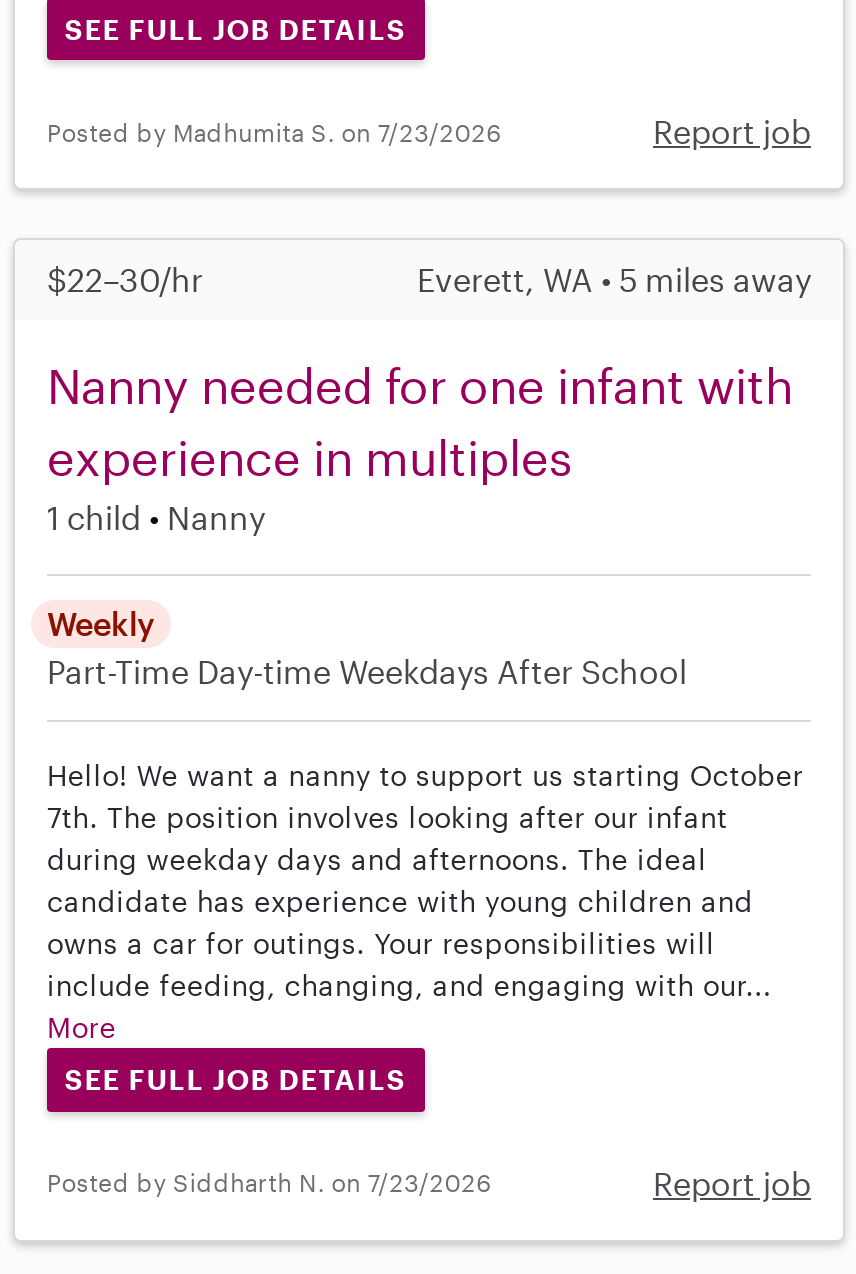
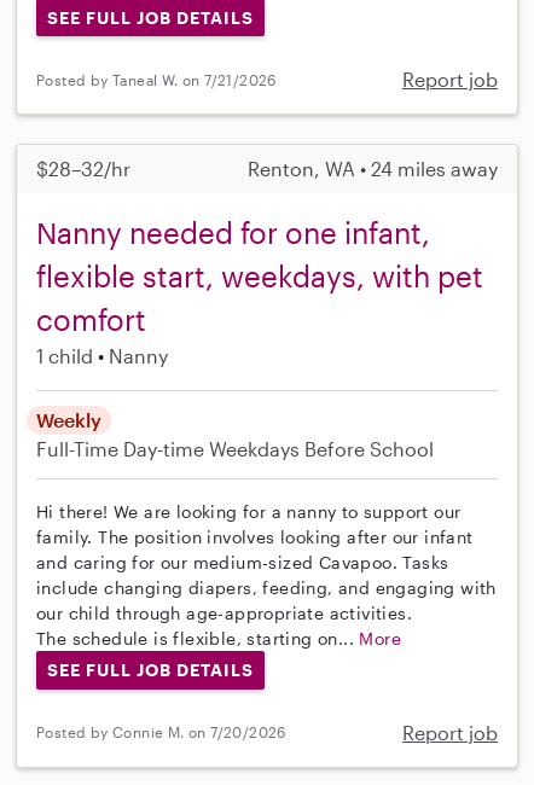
[47,118,501,146] Posted by Madhumita S. on 7/23/2026 -> [36,71,276,88] Posted by Taneal W. on 7/21/2026
[47,261,811,299] $22–30/hr | Everett, WA • 5 miles away -> [36,157,498,180] $28–32/hr | Renton, WA • 24 miles away
[47,357,793,487] Nanny needed for one infant with | experience in multiples -> [36,215,483,337] Nanny needed for one infant, | flexible start, weekdays, with pet | comfort
moved [47,499,265,643] -> [36,345,168,432]: 1 child | Nanny | Weekly
[47,653,687,691] Part-Time Day-time Weekdays After School -> [36,438,434,461] Full-Time Day-time Weekdays Before School
[47,759,803,1045] Hello! We want a nanny to support us starting October | 7th. The position involves looking after our infant | during weekday days and afternoons. The ideal | candidate has experience with young children and | owns a car for outings. Your responsibilities will | include feeding, changing, and engaging with our... | More -> [36,502,496,649] Hi there! We are looking for a nanny to support our | family. The position involves looking after our infant | and caring for our medium-sized Cavapoo. Tasks | include changing diapers, feeding, and engaging with | our child through age-appropriate activities. | The schedule is flexible, starting on... More
[47,1169,491,1197] Posted by Siddharth N. on 7/23/2026 -> [36,724,286,741] Posted by Connie M. on 7/20/2026

